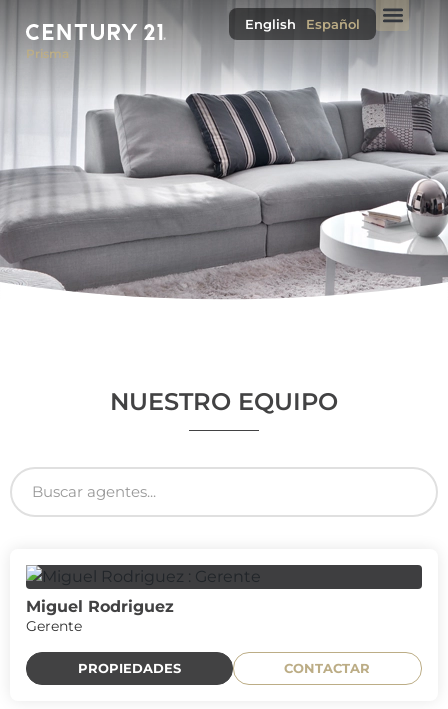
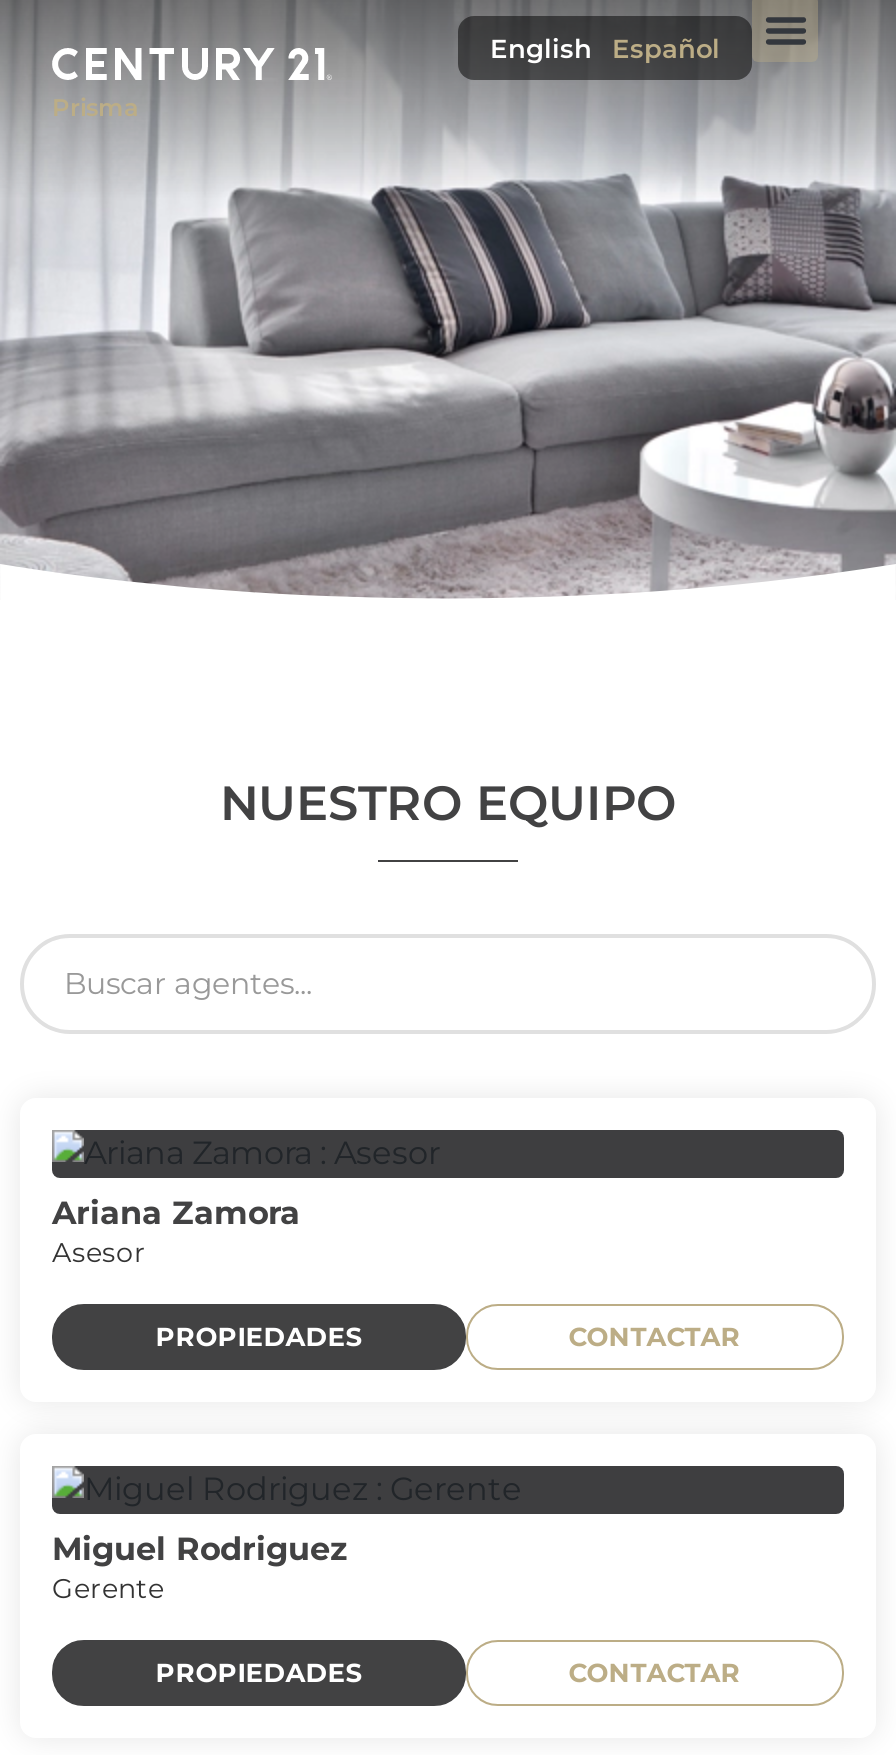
none -> [52,1194,740,1352] Ariana Zamora | Asesor | PROPIEDADES | CONTACTAR

